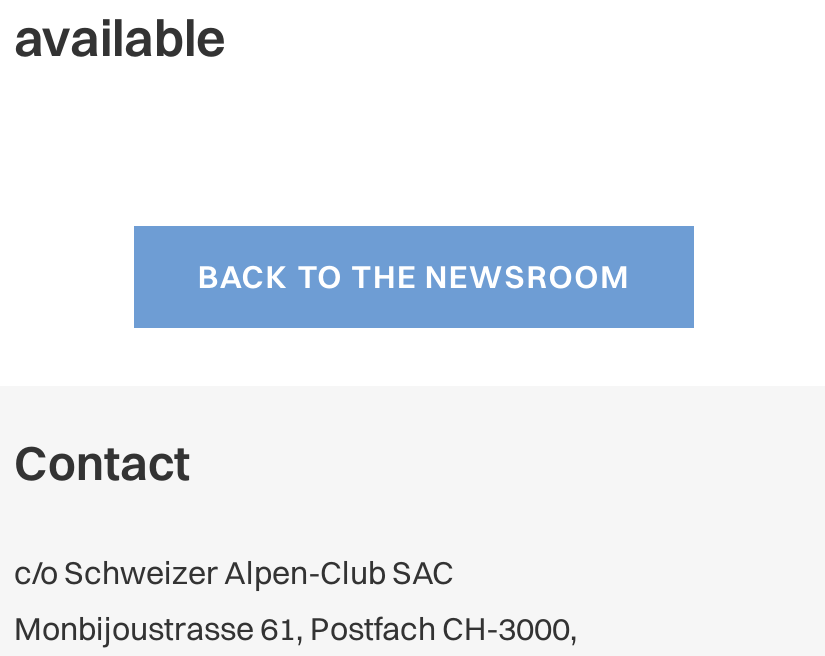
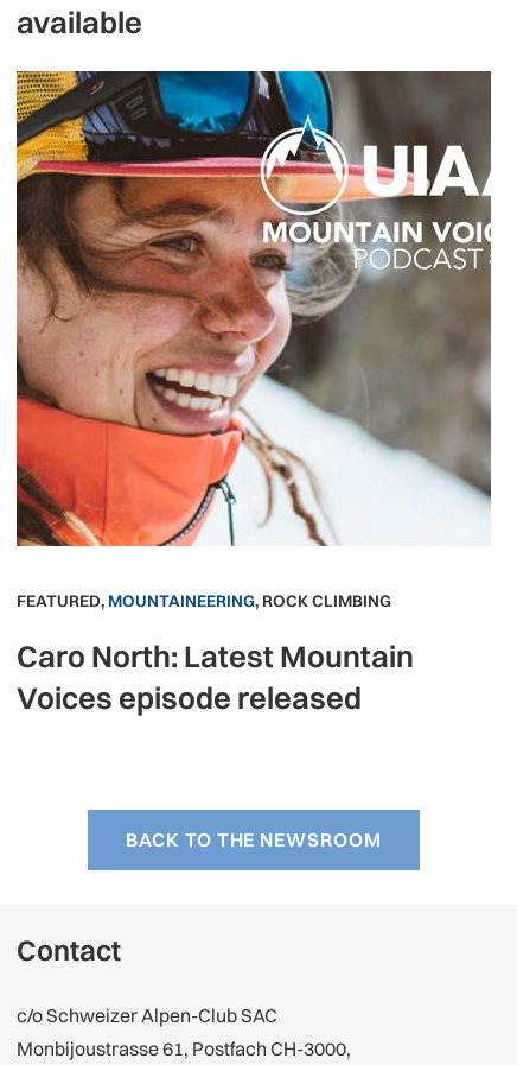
none -> [15,70,492,716] [image] | FEATURED, MOUNTAINEERING, ROCK CLIMBING | Caro North: Latest Mountain | Voices episode released

